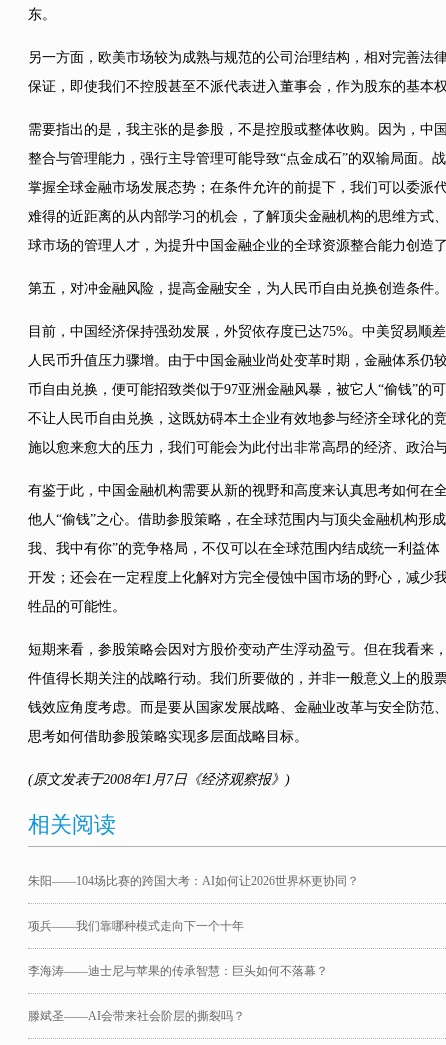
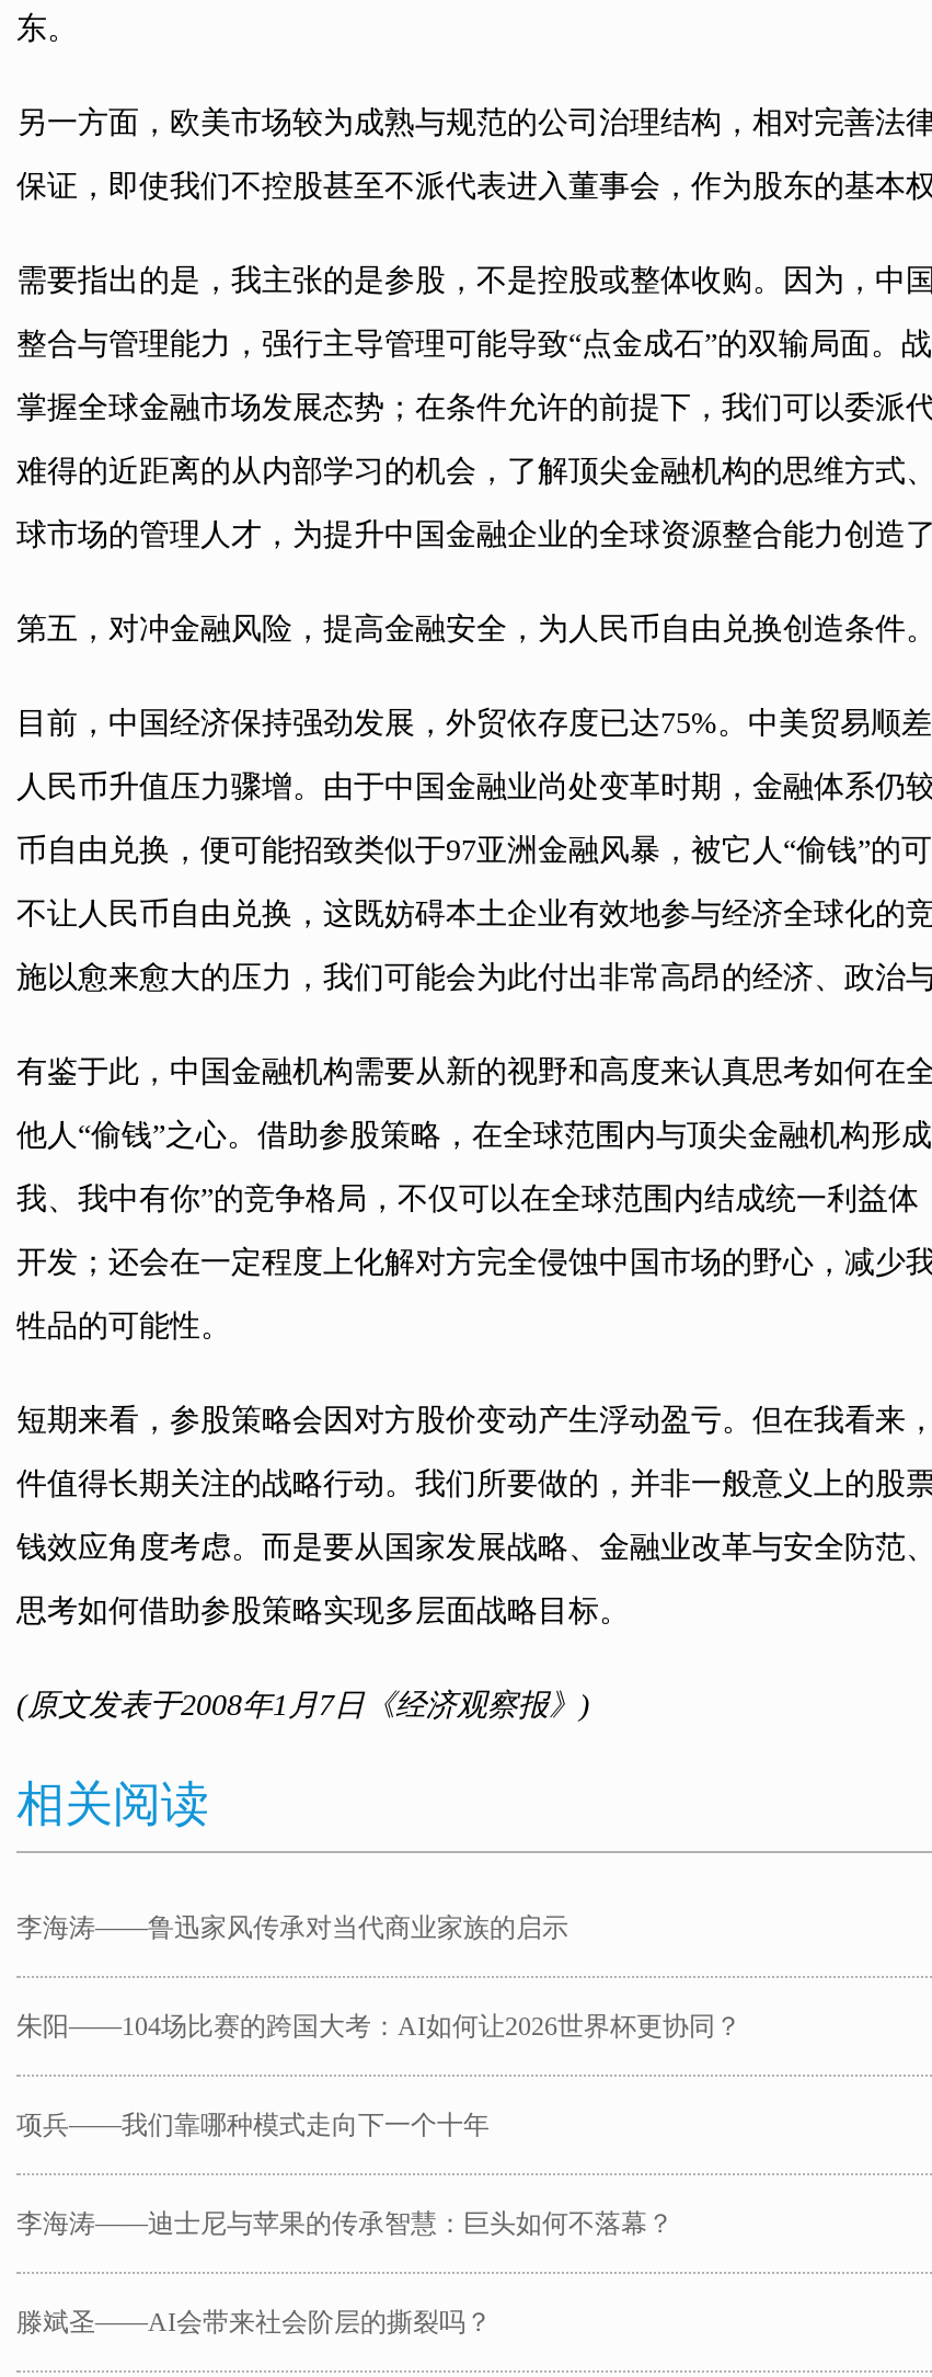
none -> [16,1912,568,1943] 李海涛——鲁迅家风传承对当代商业家族的启示

